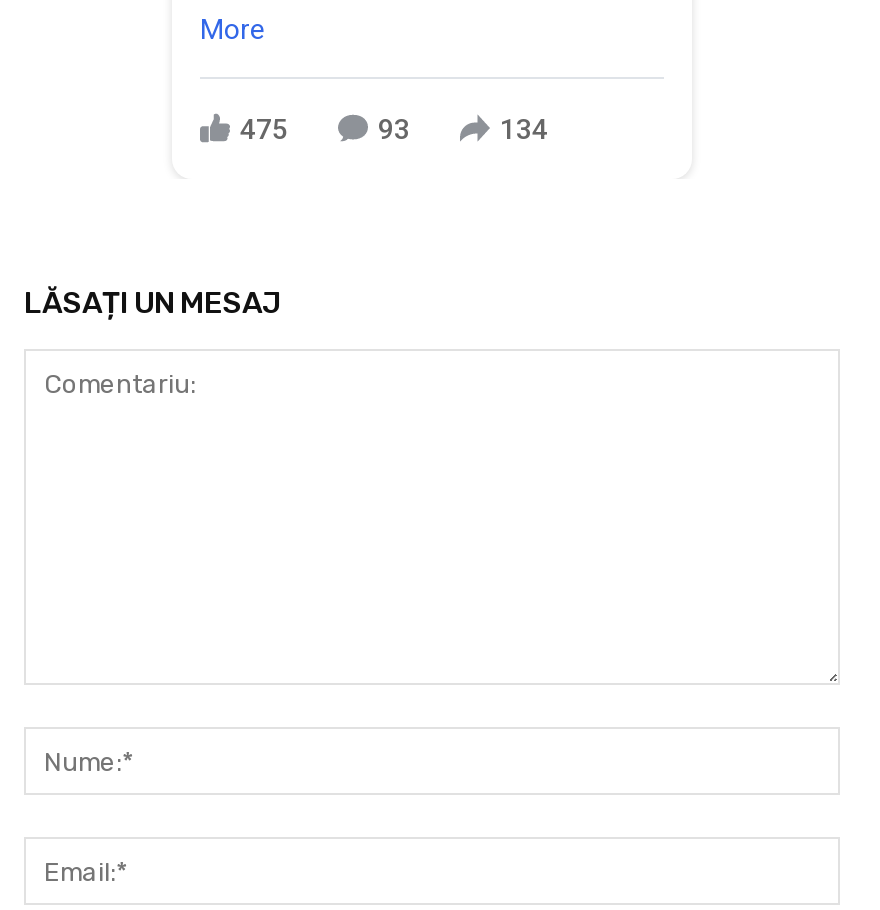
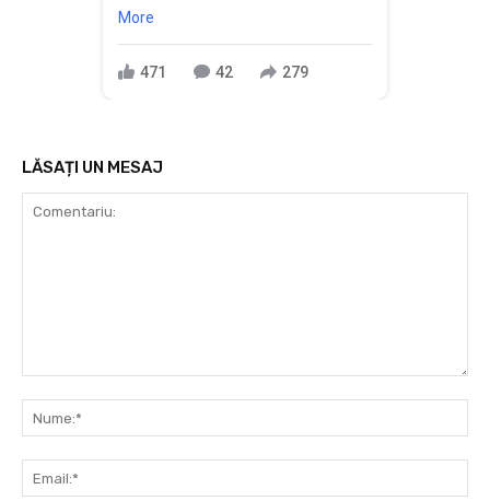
[240,112,288,144] 475 -> [140,63,166,80] 471
[378,112,410,144] 93 -> [215,63,233,80] 42
[500,112,548,144] 134 -> [282,63,308,80] 279

